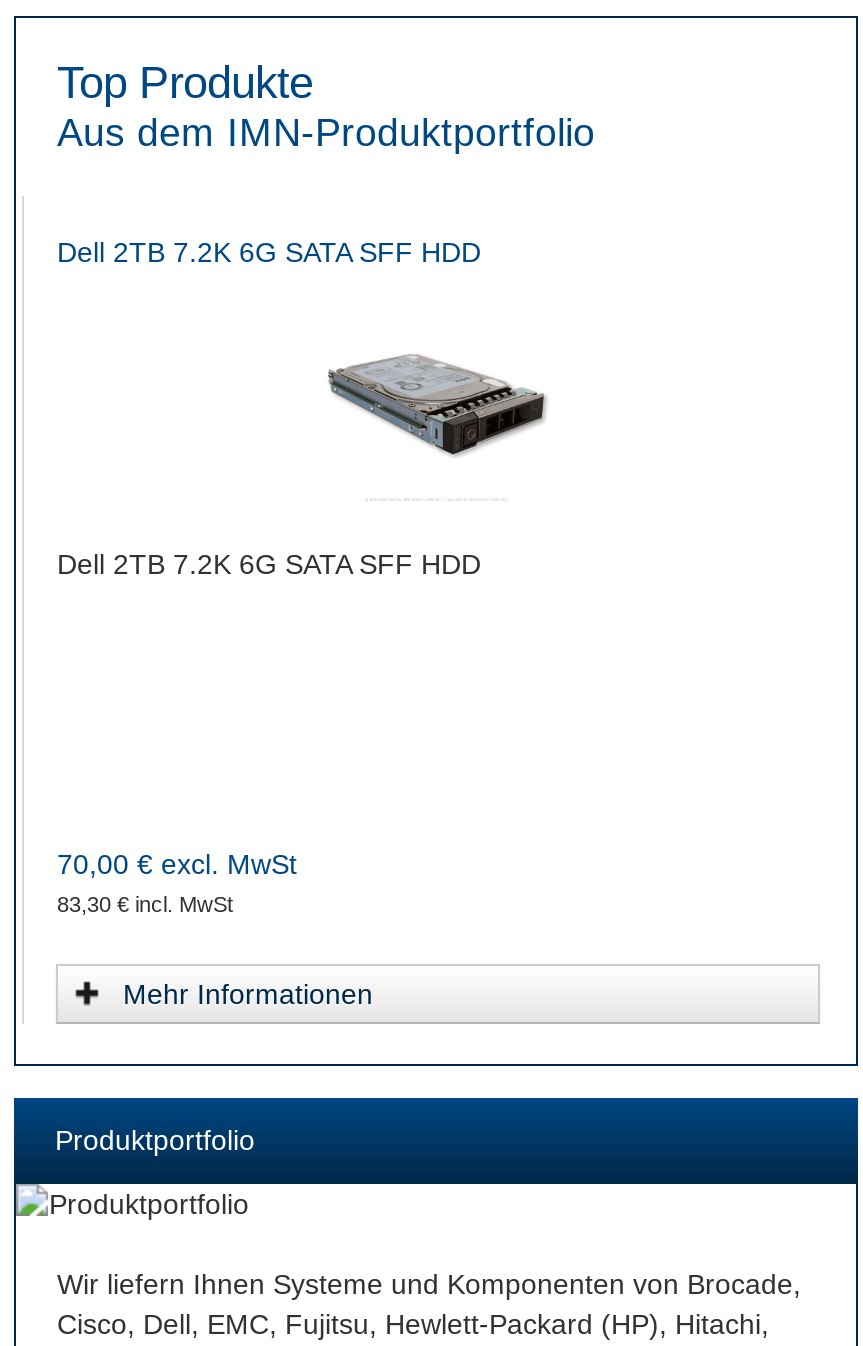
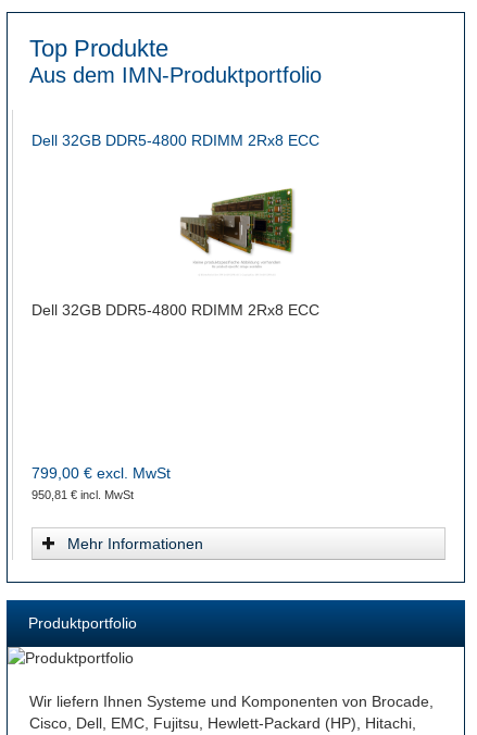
[57,236,481,268] Dell 2TB 7.2K 6G SATA SFF HDD -> [30,132,318,149] Dell 32GB DDR5-4800 RDIMM 2Rx8 ECC
[326,342,546,460] [image] -> [178,187,294,254] [image]
[57,548,481,580] Dell 2TB 7.2K 6G SATA SFF HDD -> [30,301,318,319] Dell 32GB DDR5-4800 RDIMM 2Rx8 ECC
[57,848,297,916] 70,00 € excl. MwSt | 83,30 € incl. MwSt -> [30,464,169,501] 799,00 € excl. MwSt | 950,81 € incl. MwSt

